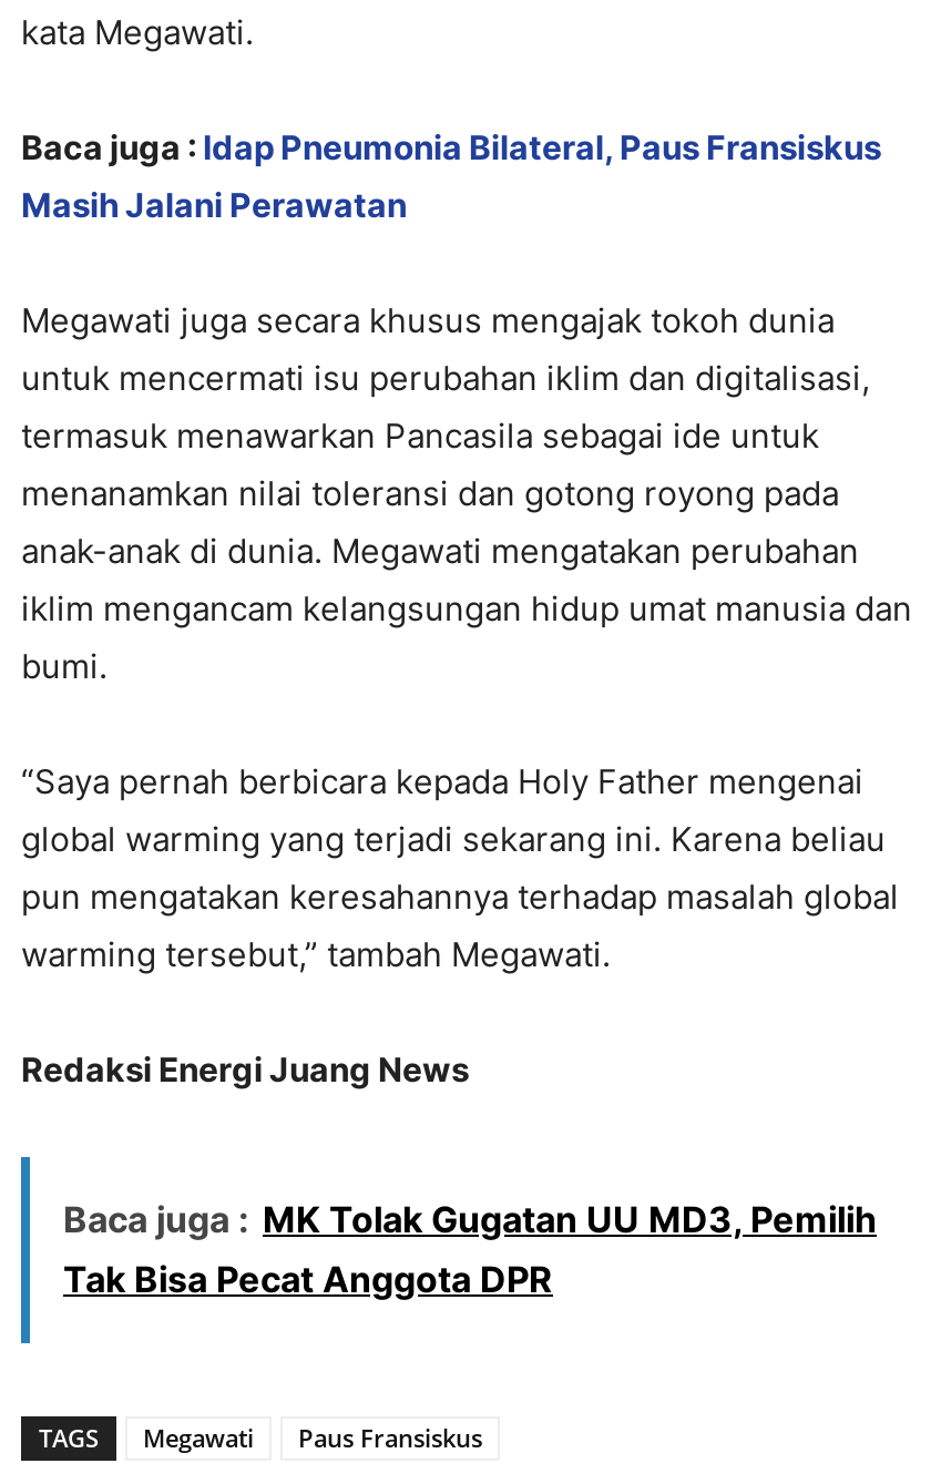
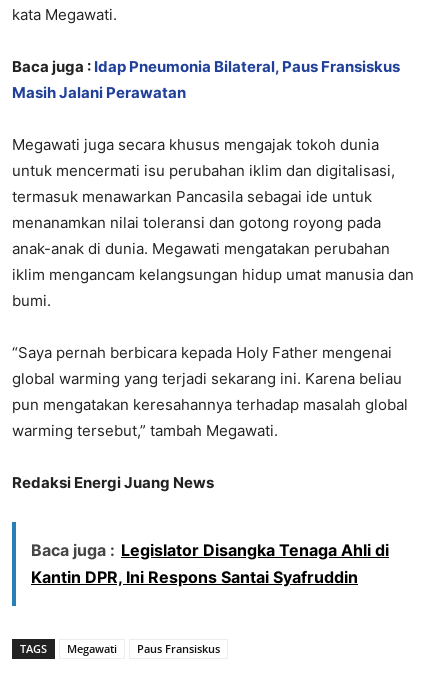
[63,1197,877,1301] Baca juga : MK Tolak Gugatan UU MD3, Pemilih | Tak Bisa Pecat Anggota DPR -> [31,540,389,587] Baca juga : Legislator Disangka Tenaga Ahli di | Kantin DPR, Ini Respons Santai Syafruddin

